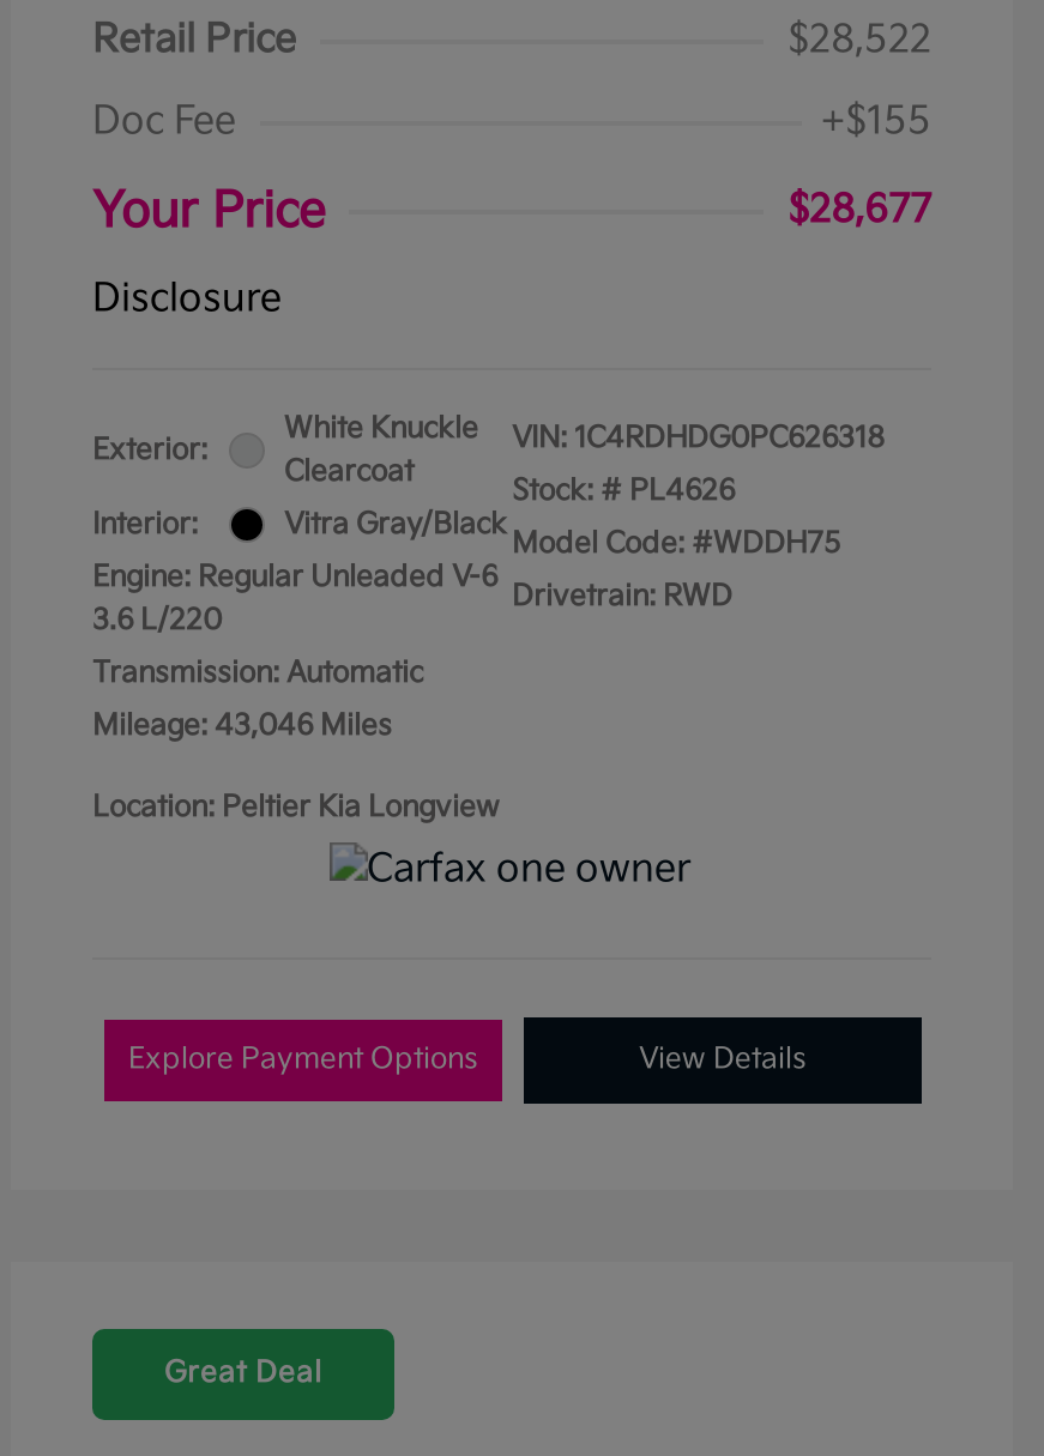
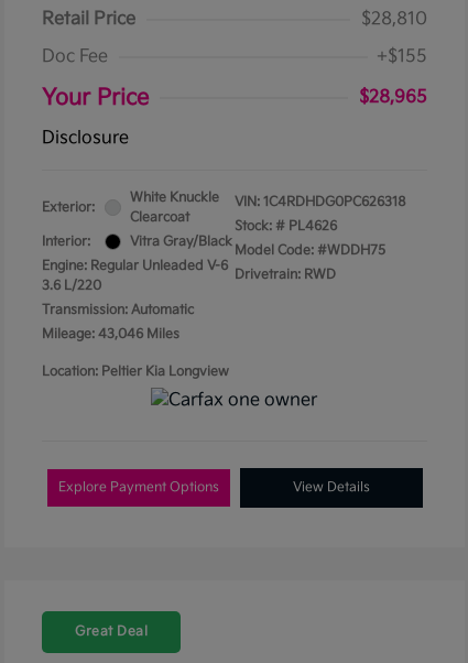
[787,17,931,62] $28,522 -> [361,8,427,29] $28,810
[787,187,931,232] $28,677 -> [359,86,427,107] $28,965

